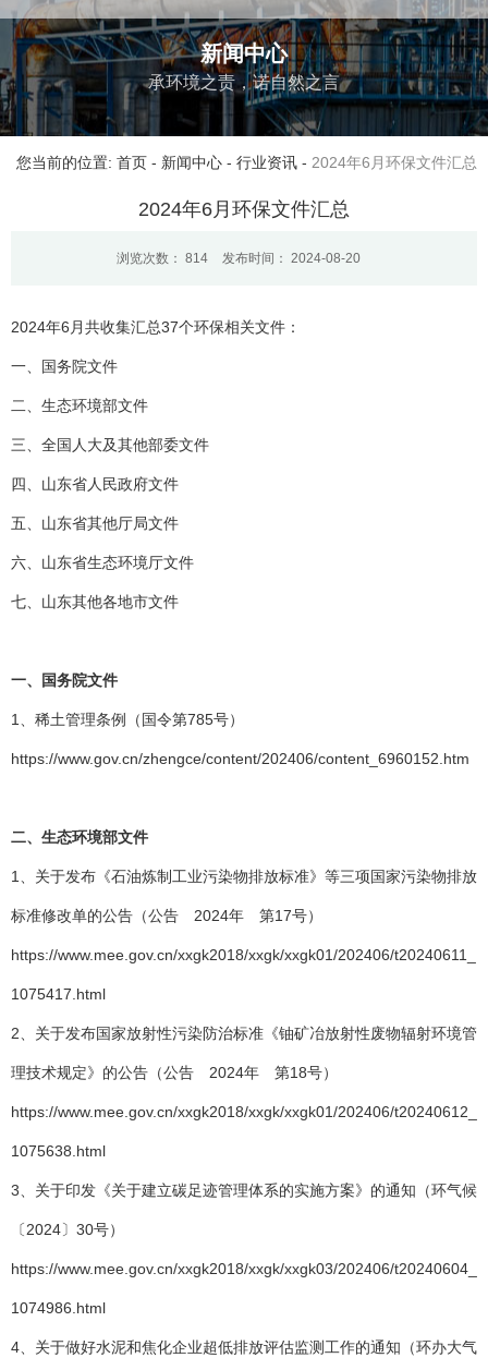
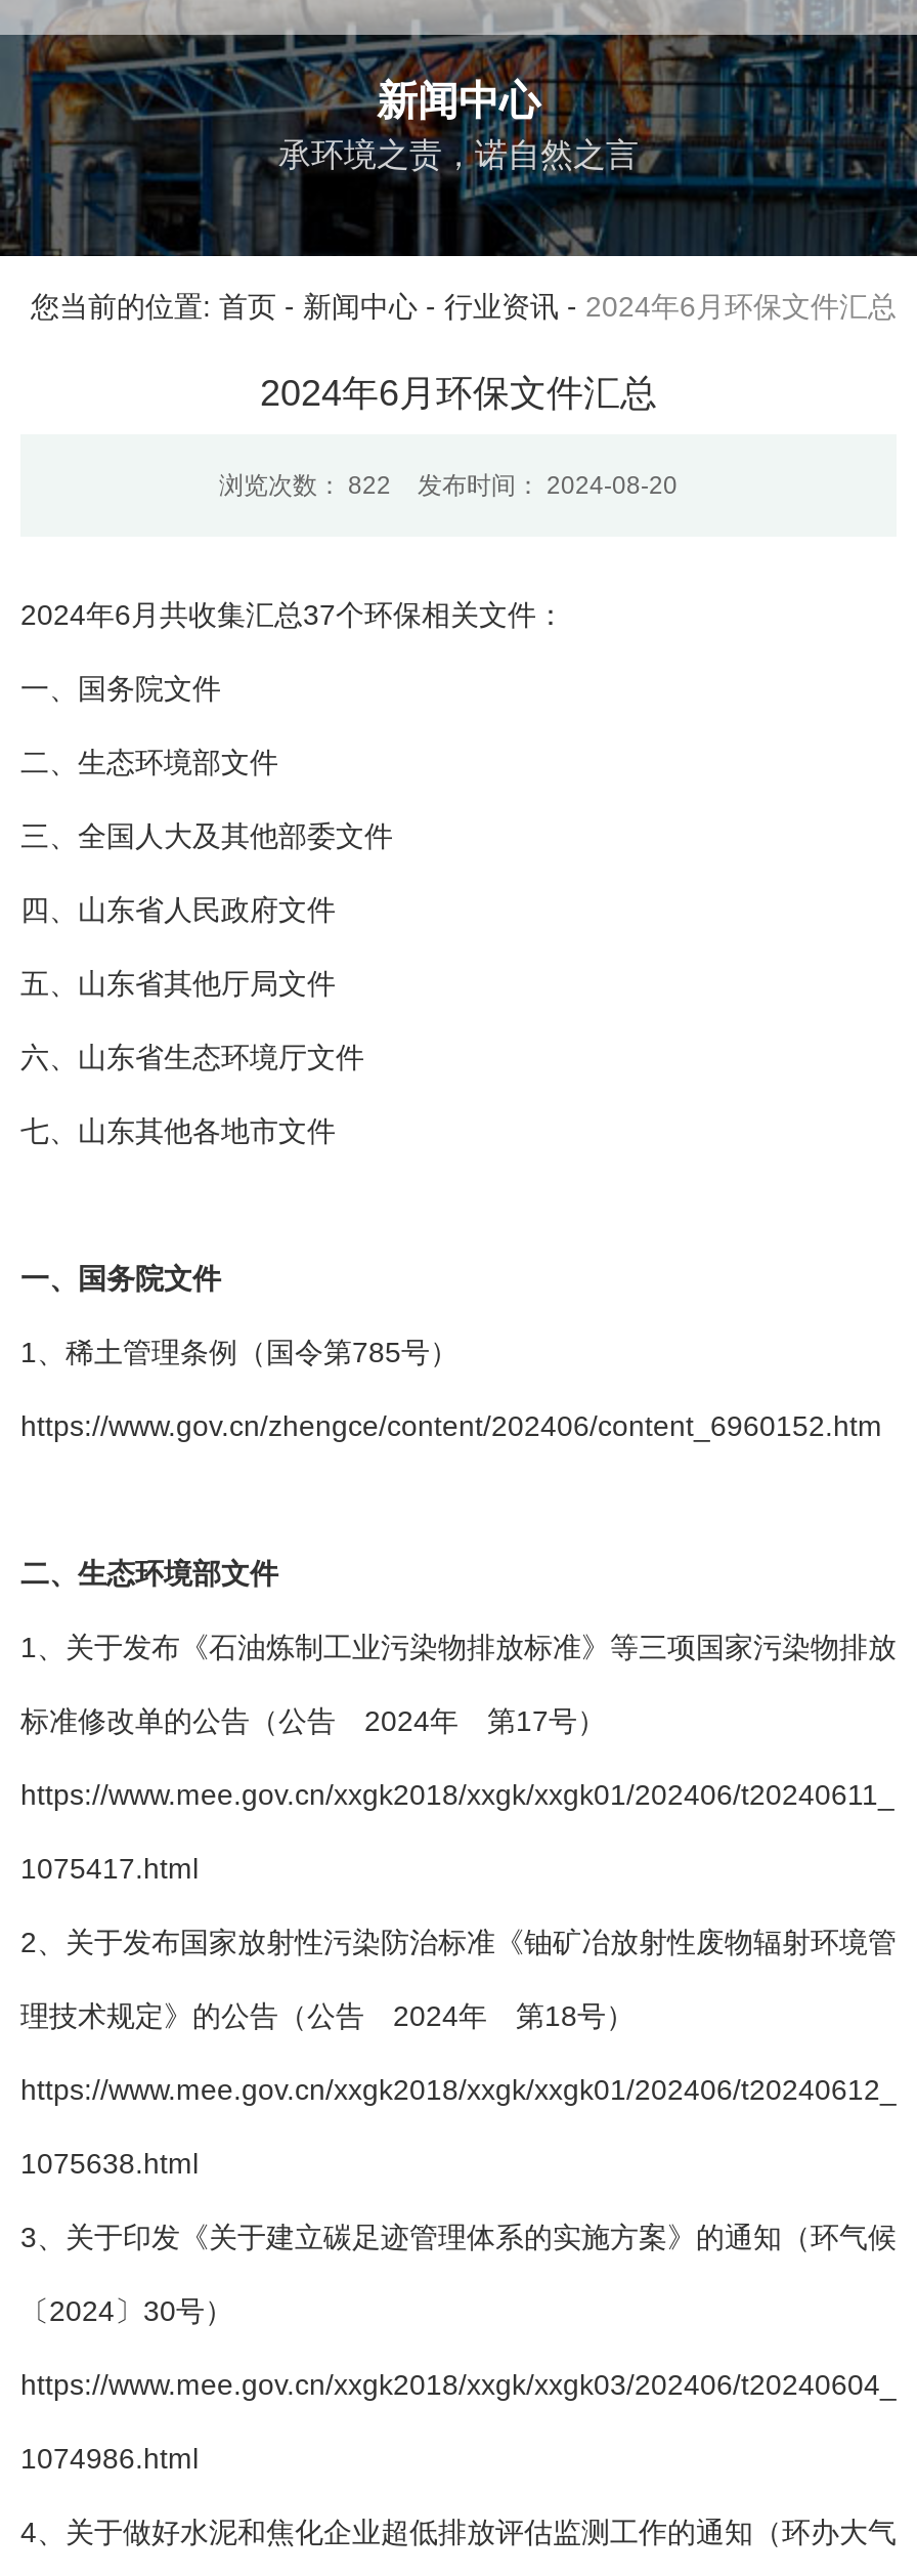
[117,251,361,266] 浏览次数：814 发布时间： 2024-08-20 -> [219,472,678,500] 浏览次数：822 发布时间： 2024-08-20

